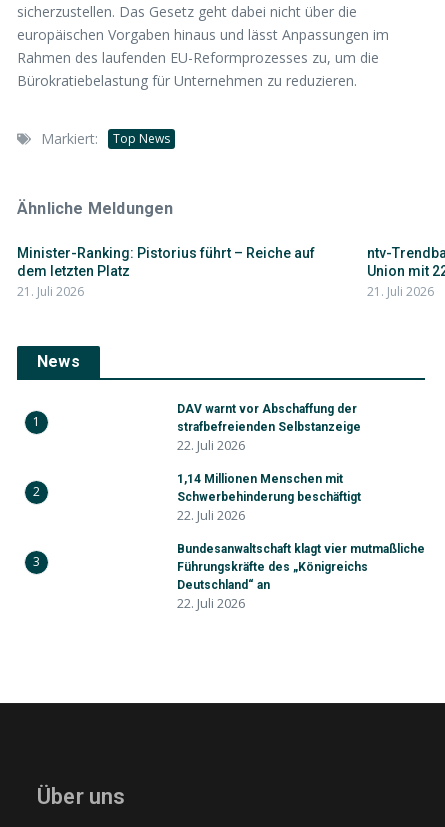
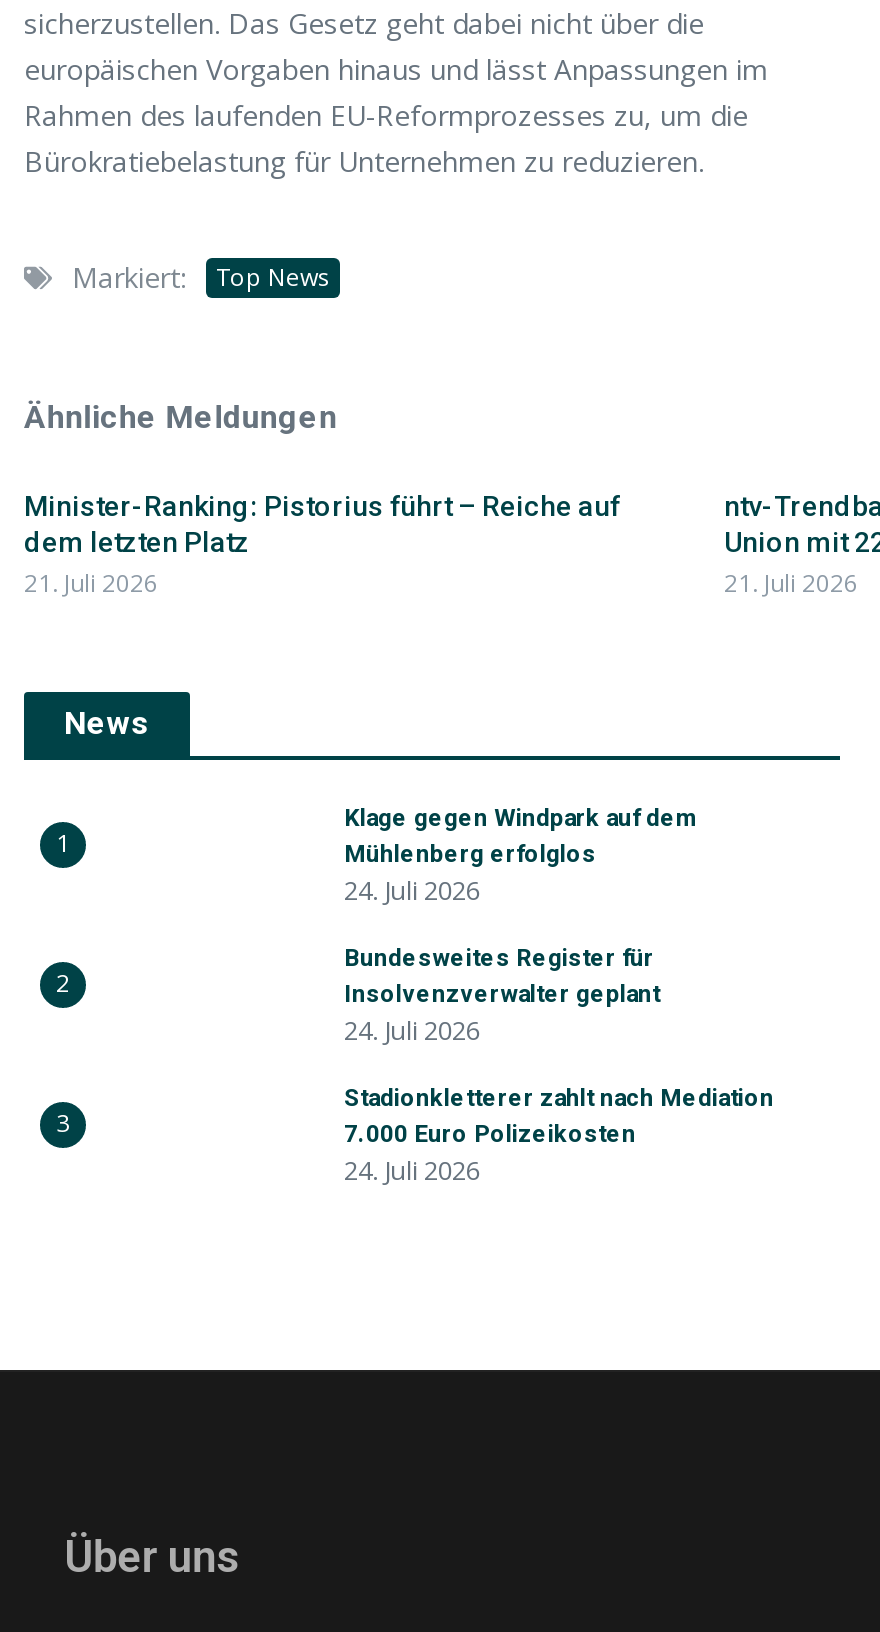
[177,402,361,454] DAV warnt vor Abschaffung der | strafbefreienden Selbstanzeige | 22. Juli 2026 -> [344,804,698,908] Klage gegen Windpark auf dem | Mühlenberg erfolglos | 24. Juli 2026
[177,472,361,524] 1,14 Millionen Menschen mit | Schwerbehinderung beschäftigt | 22. Juli 2026 -> [344,944,660,1048] Bundesweites Register für | Insolvenzverwalter geplant | 24. Juli 2026
[177,542,425,612] Bundesanwaltschaft klagt vier mutmaßliche | Führungskräfte des „Königreichs | Deutschland“ an | 22. Juli 2026 -> [344,1084,774,1188] Stadionkletterer zahlt nach Mediation | 7.000 Euro Polizeikosten | 24. Juli 2026

